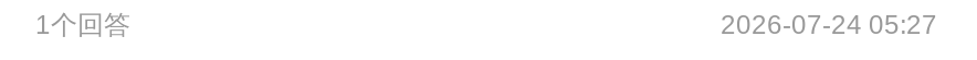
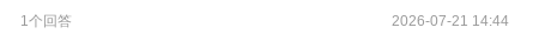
[721,10,937,40] 2026-07-24 05:27 -> [392,13,509,29] 2026-07-21 14:44

